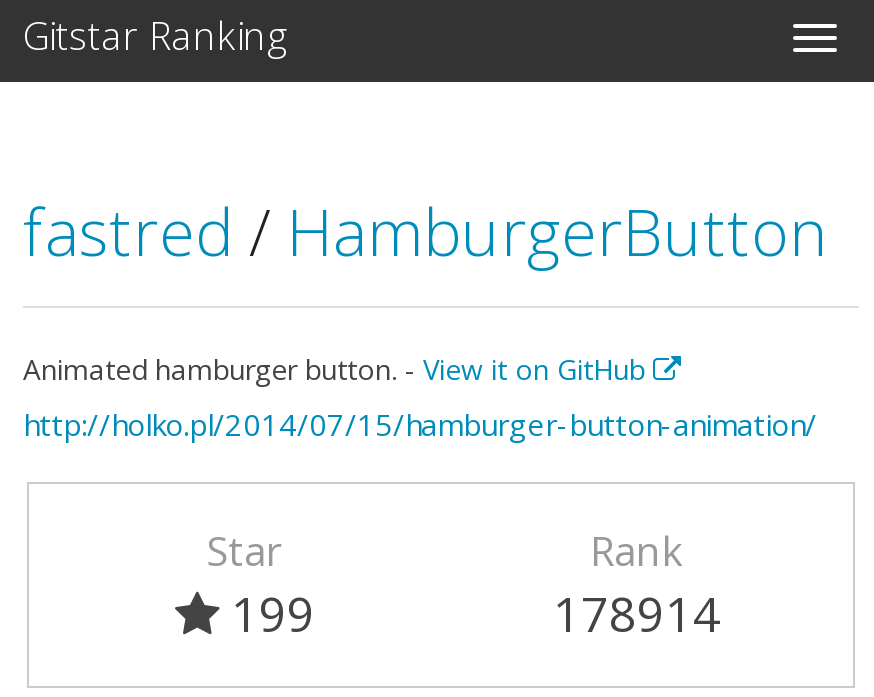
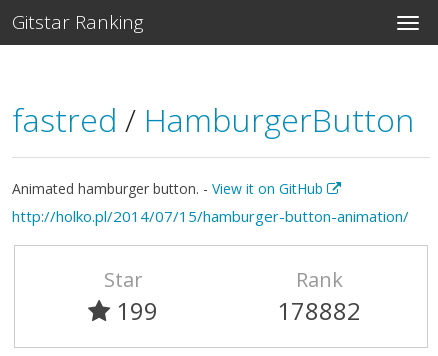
[553,580,721,646] 178914 -> [277,294,361,327] 178882

